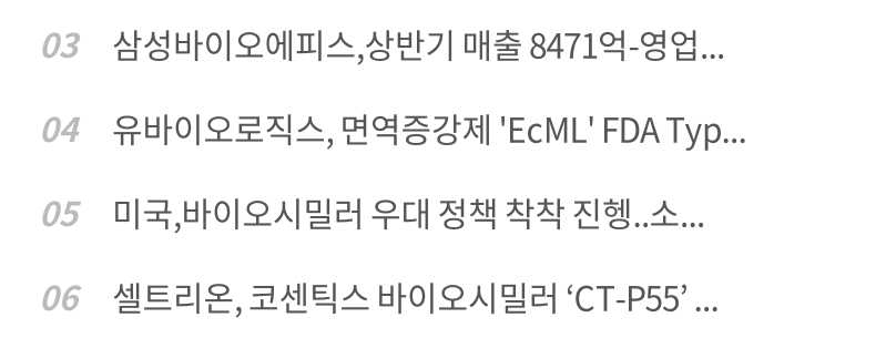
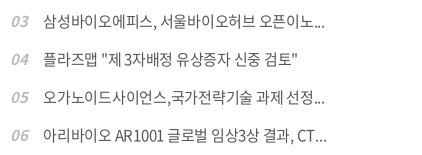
[112,20,725,69] 삼성바이오에피스,상반기 매출 8471억-영업... -> [43,10,325,32] 삼성바이오에피스, 서울바이오허브 오픈이노...
[112,104,746,153] 유바이오로직스, 면역증강제 'EcML' FDA Typ... -> [43,48,298,70] 플라즈맵 "제 3자배정 유상증자 신중 검토"
[112,188,705,237] 미국,바이오시밀러 우대 정책 착착 진헹..소... -> [43,86,325,108] 오가노이드사이언스,국가전략기술 과제 선정...
[112,273,719,321] 셀트리온, 코센틱스 바이오시밀러 ‘CT-P55’ ... -> [43,124,326,146] 아리바이오 AR1001 글로벌 임상3상 결과, CT...

